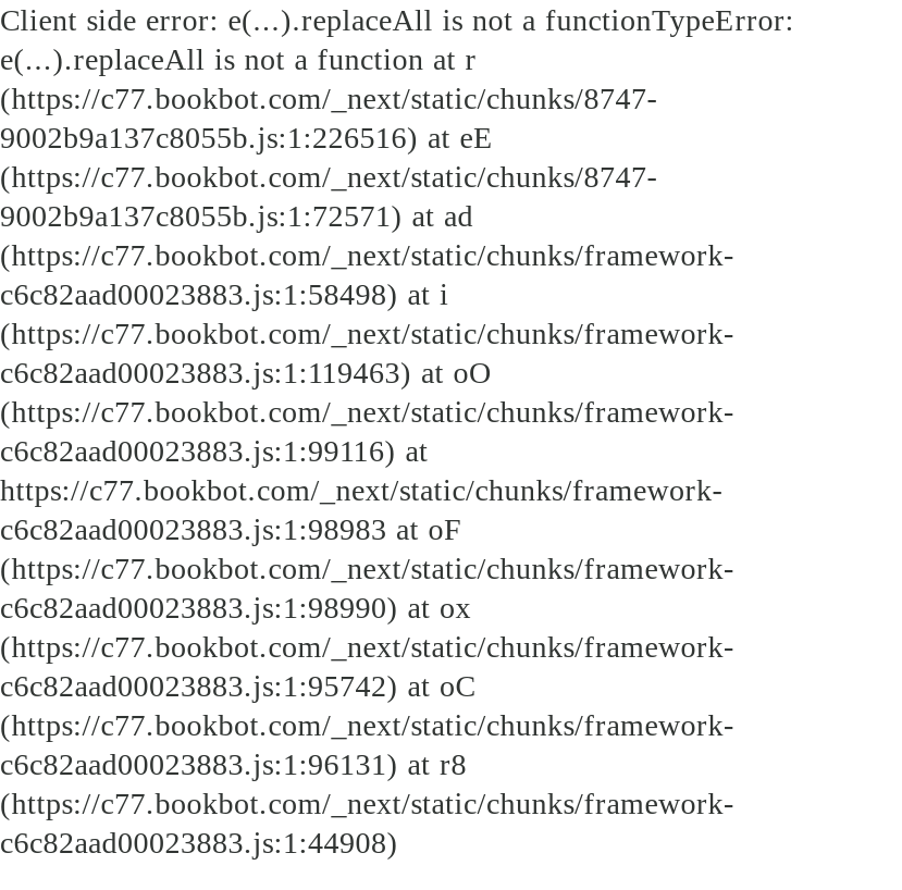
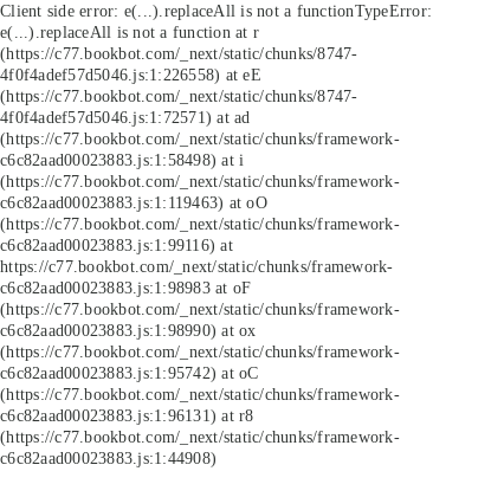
[0,120,494,154] 9002b9a137c8055b.js:1:226516) at eE -> [0,65,261,84] 4f0f4adef57d5046.js:1:226558) at eE
[0,198,473,233] 9002b9a137c8055b.js:1:72571) at ad -> [0,108,250,127] 4f0f4adef57d5046.js:1:72571) at ad

